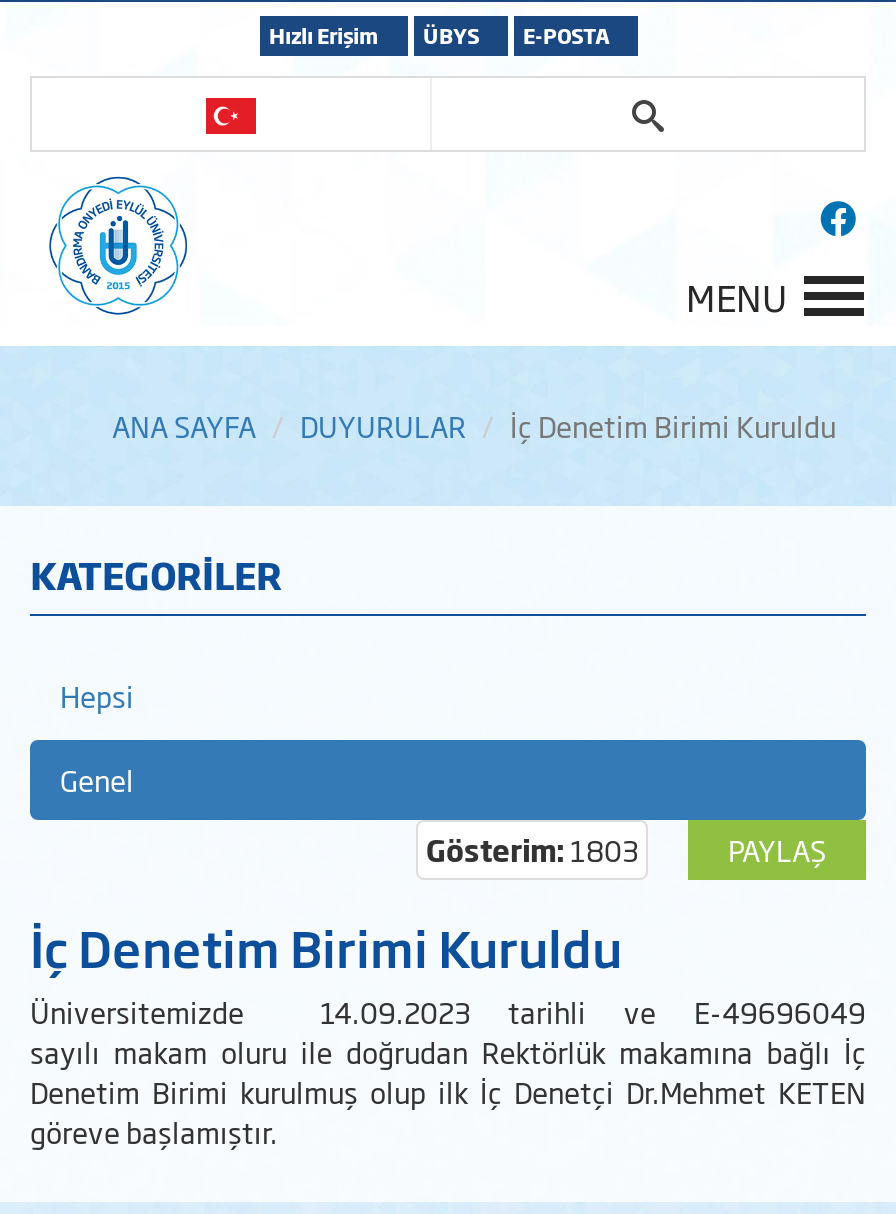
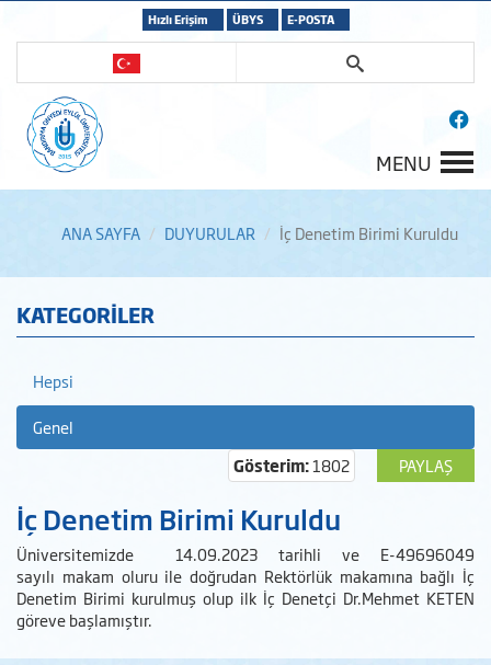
[426,828,638,870] Gösterim: 1803 -> [233,454,350,477] Gösterim: 1802

